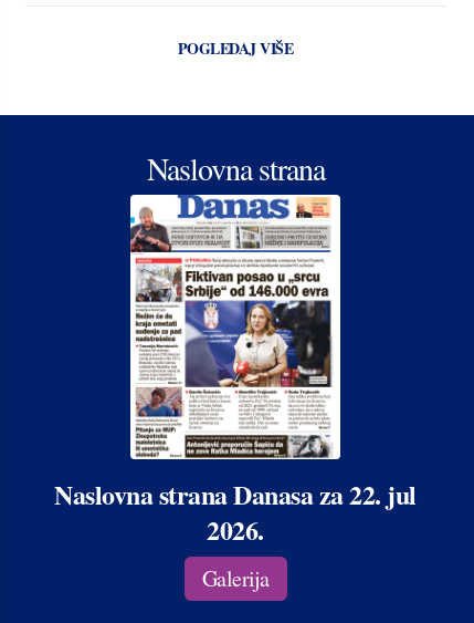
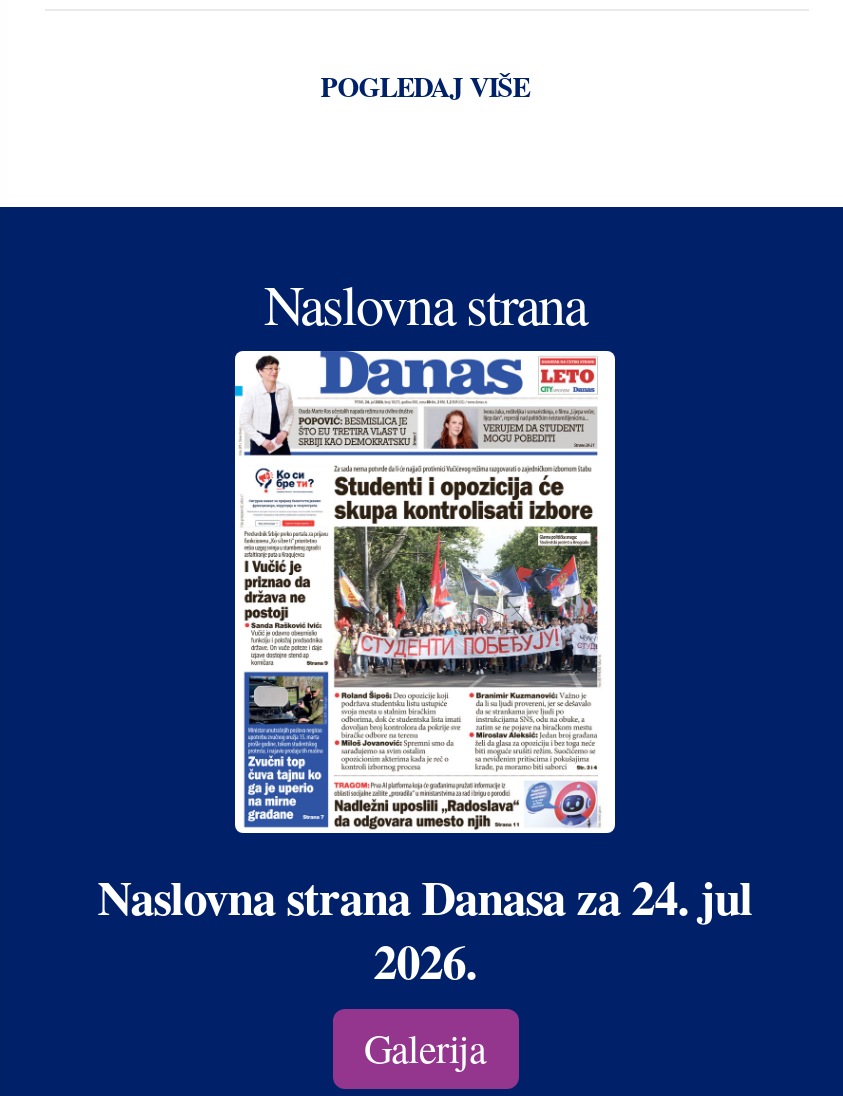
[54,196,416,514] [image] | Naslovna strana Danasa za 22. jul -> [97,355,753,930] [image] | Naslovna strana Danasa za 24. jul

